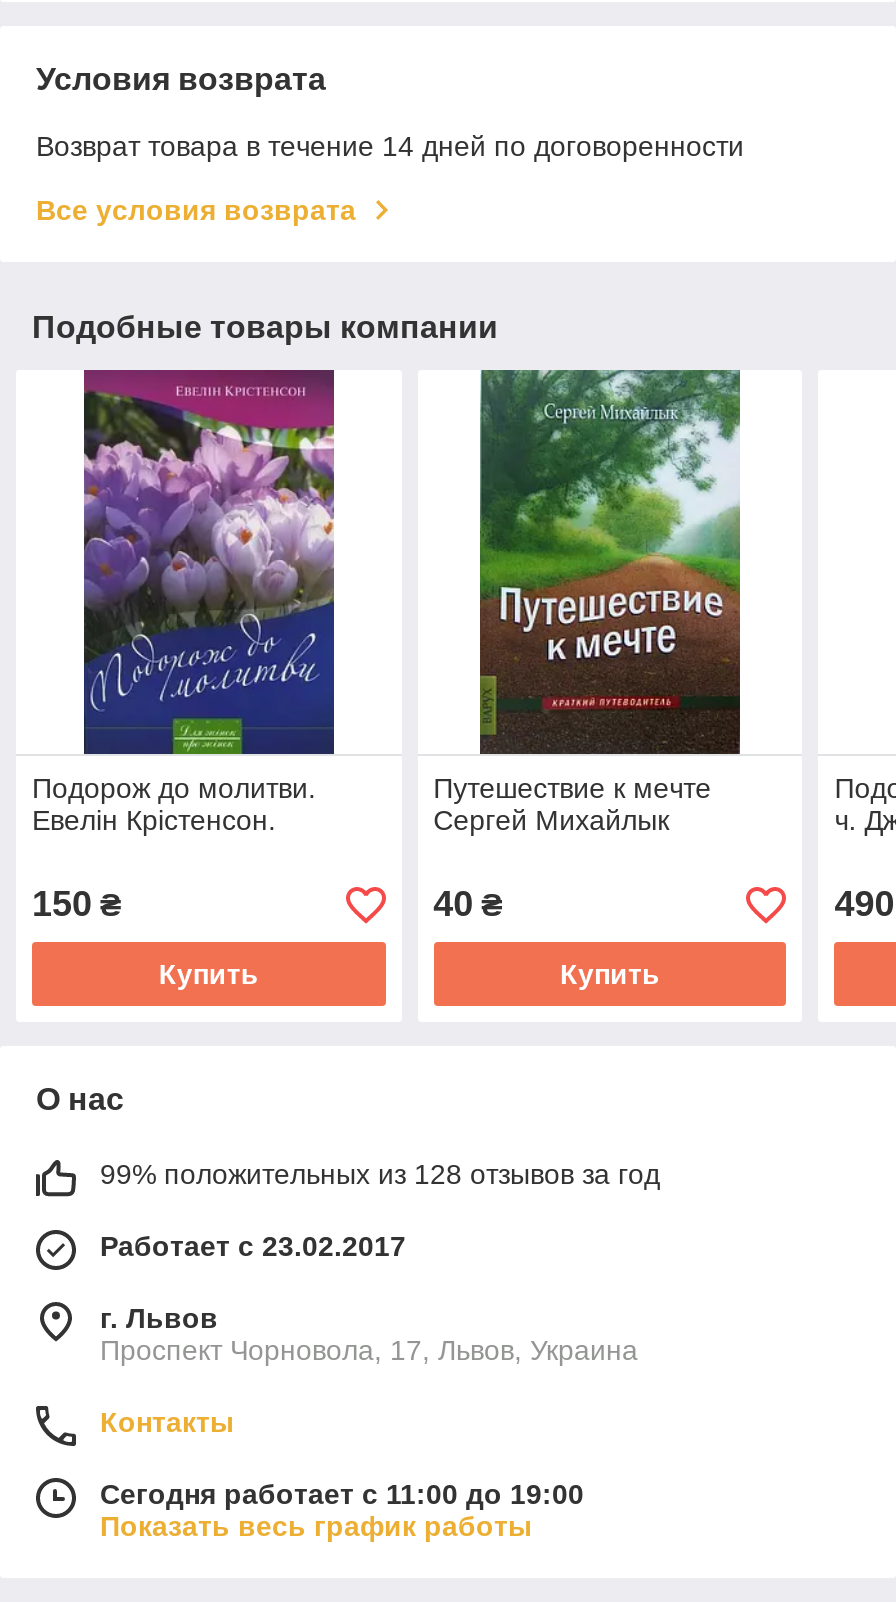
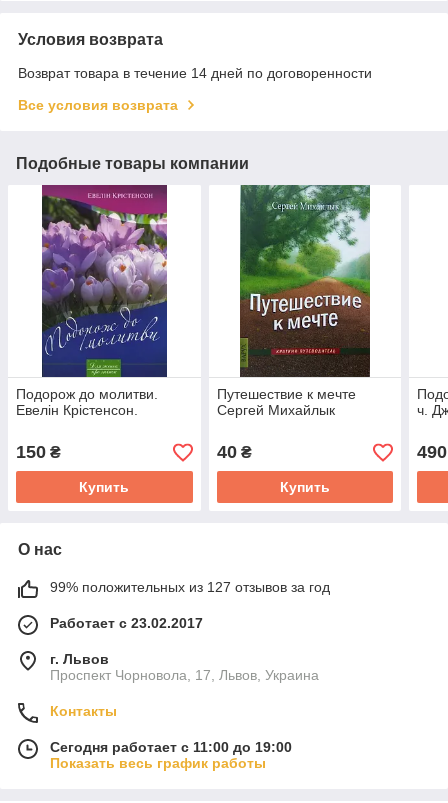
[100,1159,660,1191] 99% положительных из 128 отзывов за год -> [50,579,330,595] 99% положительных из 127 отзывов за год

